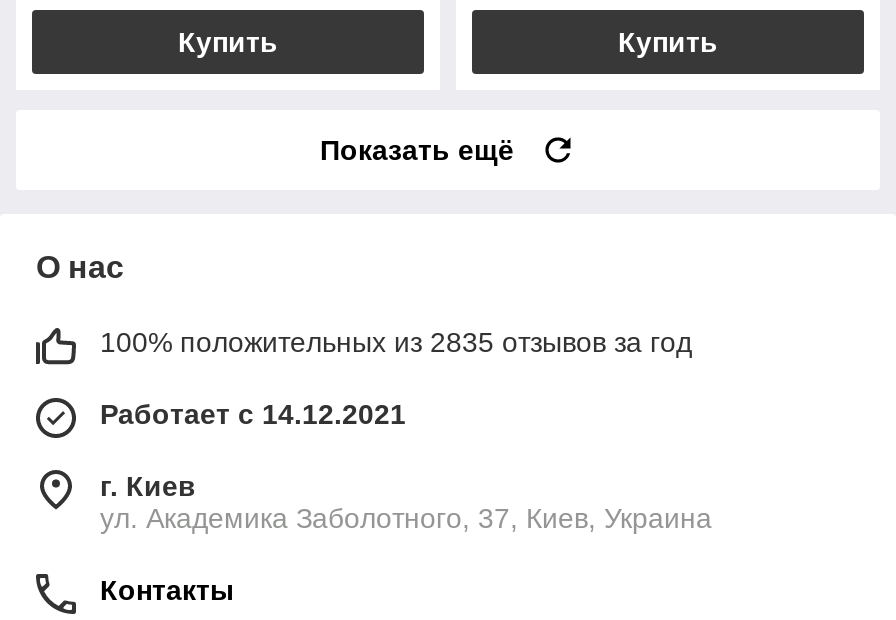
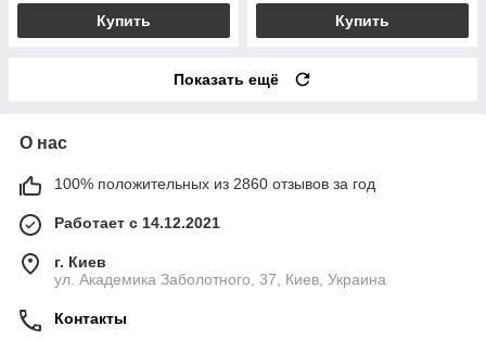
[100,326,692,358] 100% положительных из 2835 отзывов за год -> [54,175,375,192] 100% положительных из 2860 отзывов за год

